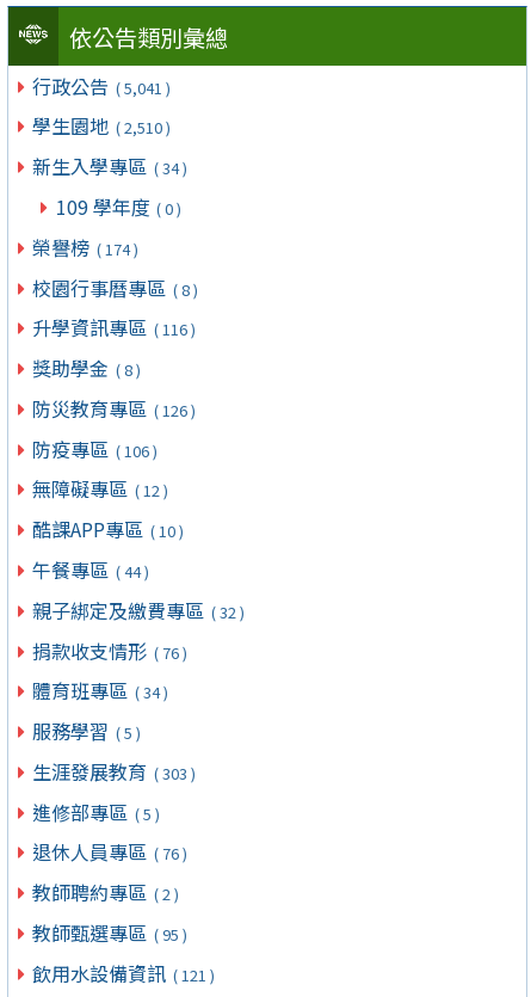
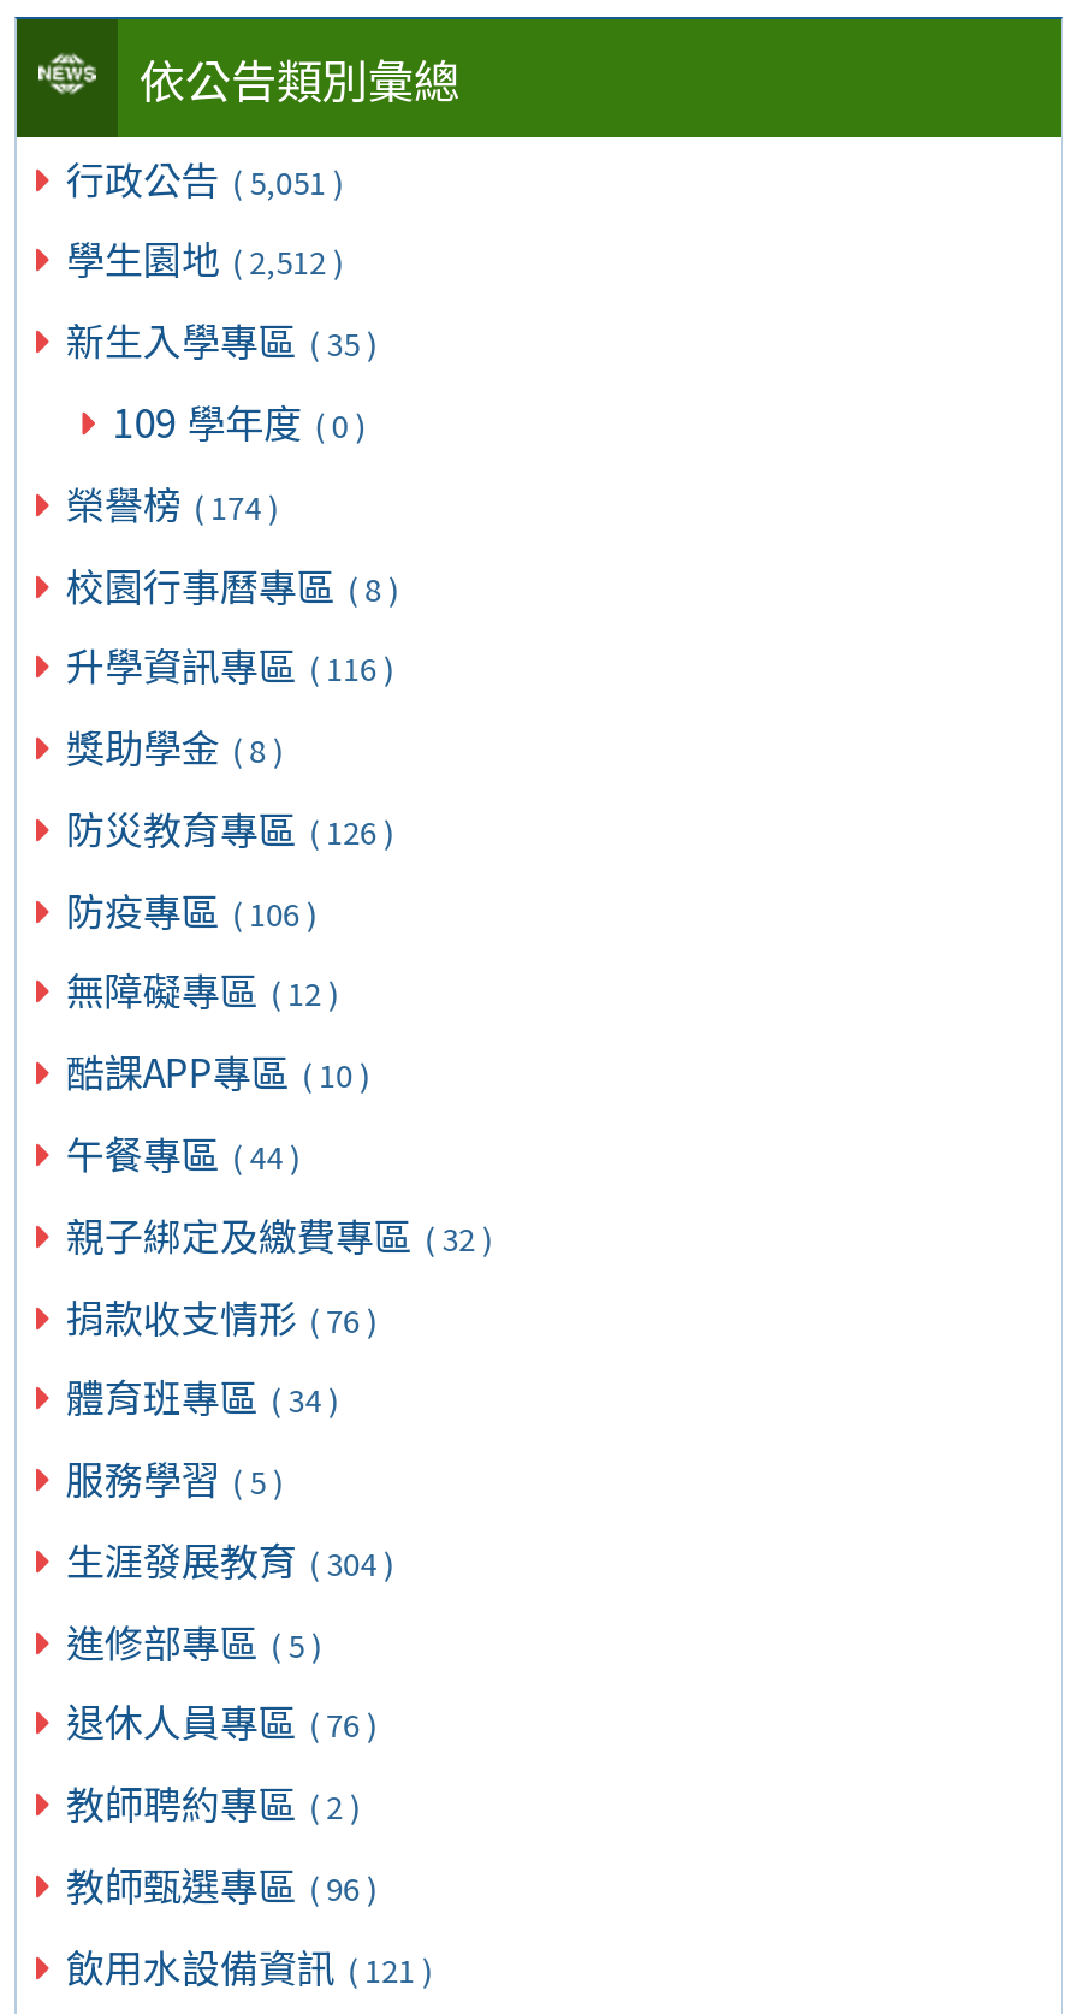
[33,71,170,100] 行政公告 ( 5,041 ) -> [66,148,343,206] 行政公告 ( 5,051 )
[33,112,170,140] 學生園地 ( 2,510 ) -> [66,230,343,287] 學生園地 ( 2,512 )
[33,152,187,181] 新生入學專區 ( 34 ) -> [66,311,377,369] 新生入學專區 ( 35 )
[33,757,195,786] 生涯發展教育 ( 303 ) -> [66,1530,394,1588] 生涯發展教育 ( 304 )
[33,918,187,947] 教師甄選專區 ( 95 ) -> [66,1855,377,1913] 教師甄選專區 ( 96 )

